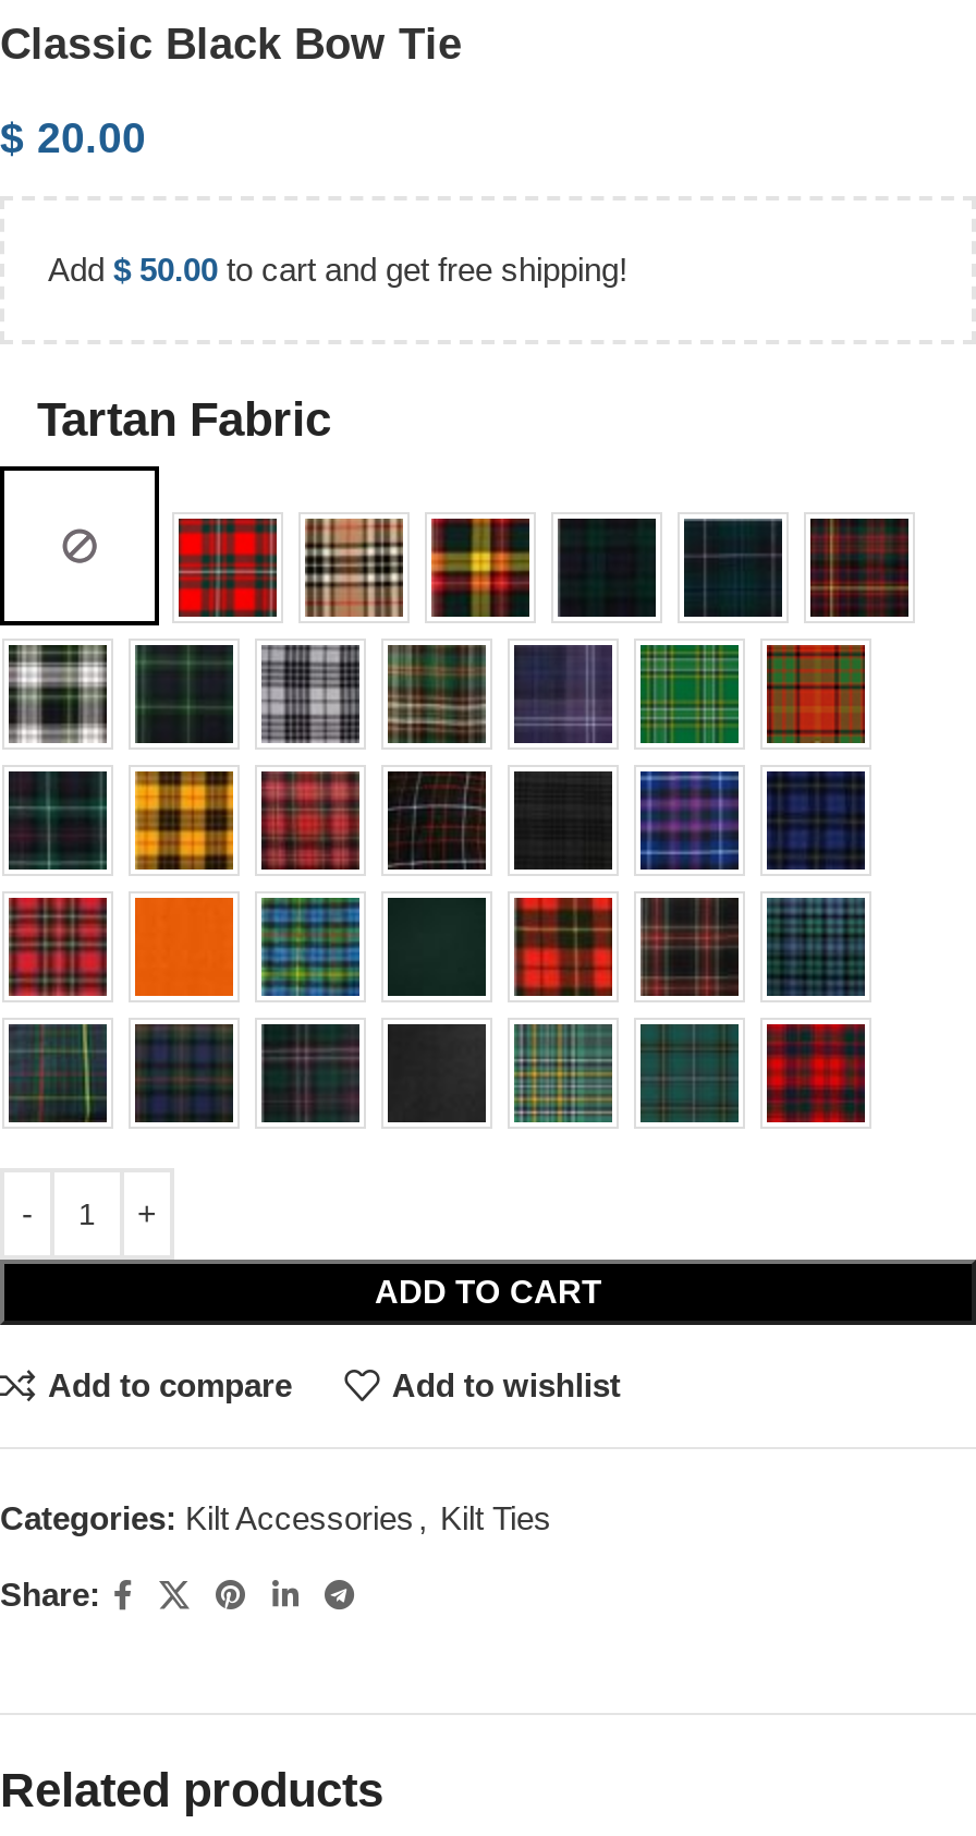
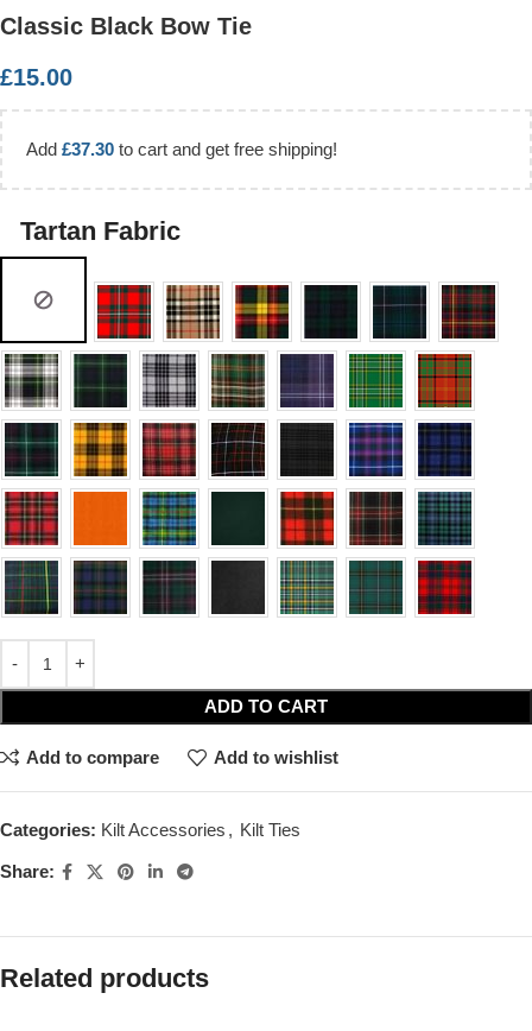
[0,113,146,161] $20.00 -> [0,64,72,90] £15.00
[48,251,627,288] Add $50.00 to cart and get free shipping! -> [26,139,337,159] Add £37.30 to cart and get free shipping!

